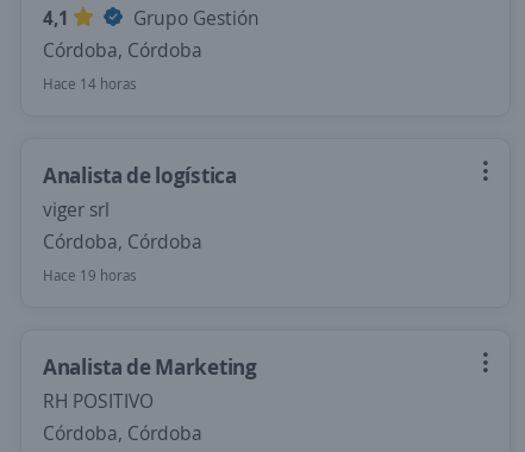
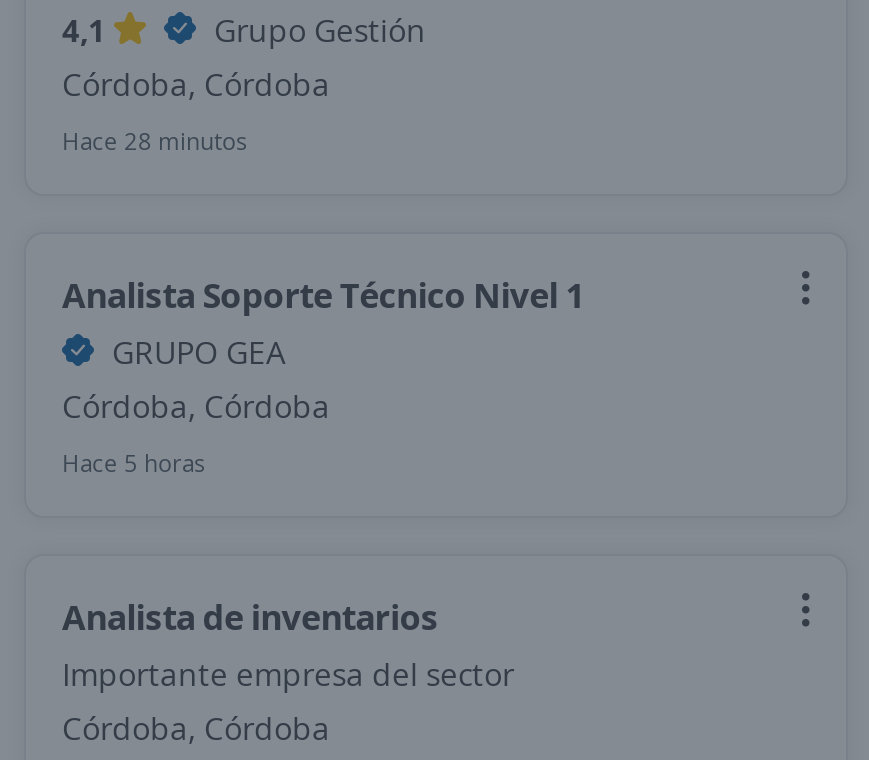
[43,74,137,94] Hace 14 horas -> [62,124,248,158] Hace 28 minutos
[43,161,237,222] Analista de logística | viger srl -> [62,270,585,374] Analista Soporte Técnico Nivel 1 | GRUPO GEA
[43,265,137,285] Hace 19 horas -> [62,446,206,480] Hace 5 horas
[43,352,257,414] Analista de Marketing | RH POSITIVO -> [62,592,514,696] Analista de inventarios | Importante empresa del sector

